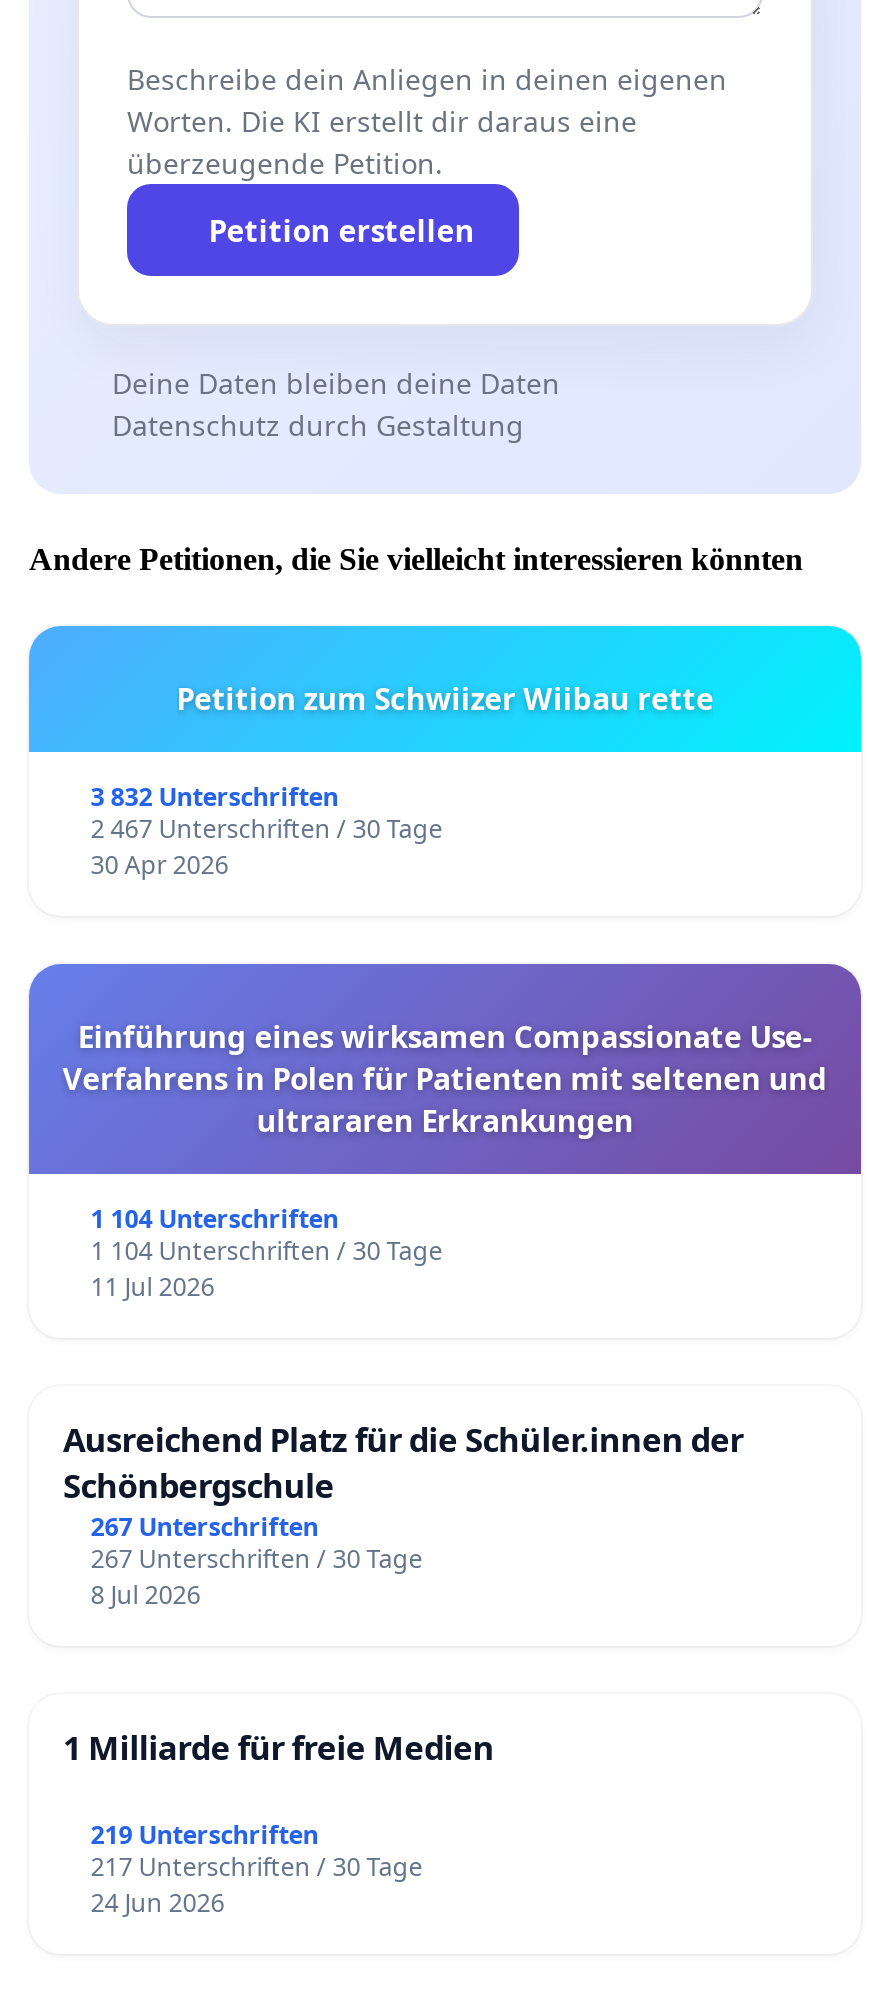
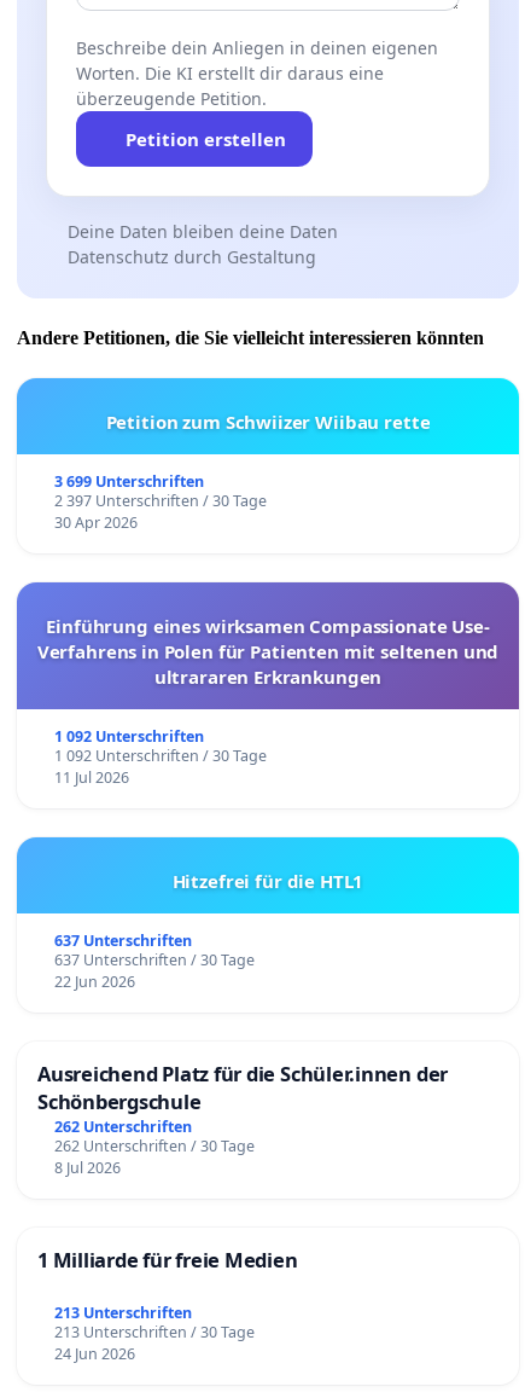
[91,780,339,814] 3 832 Unterschriften -> [54,471,204,492] 3 699 Unterschriften
[91,812,443,846] 2 467 Unterschriften / 30 Tage -> [54,490,266,511] 2 397 Unterschriften / 30 Tage
[91,1202,339,1236] 1 104 Unterschriften -> [54,726,204,747] 1 092 Unterschriften
[91,1234,443,1268] 1 104 Unterschriften / 30 Tage -> [54,745,266,766] 1 092 Unterschriften / 30 Tage
none -> [54,869,364,992] Hitzefrei für die HTL1 | 637 Unterschriften | 637 Unterschriften / 30 Tage | 22 Jun 2026
[91,1509,319,1543] 267 Unterschriften -> [54,1116,192,1137] 262 Unterschriften
[91,1541,423,1575] 267 Unterschriften / 30 Tage -> [54,1135,254,1156] 262 Unterschriften / 30 Tage
[91,1817,319,1851] 219 Unterschriften -> [54,1302,192,1322] 213 Unterschriften
[91,1849,423,1883] 217 Unterschriften / 30 Tage -> [54,1321,254,1342] 213 Unterschriften / 30 Tage

